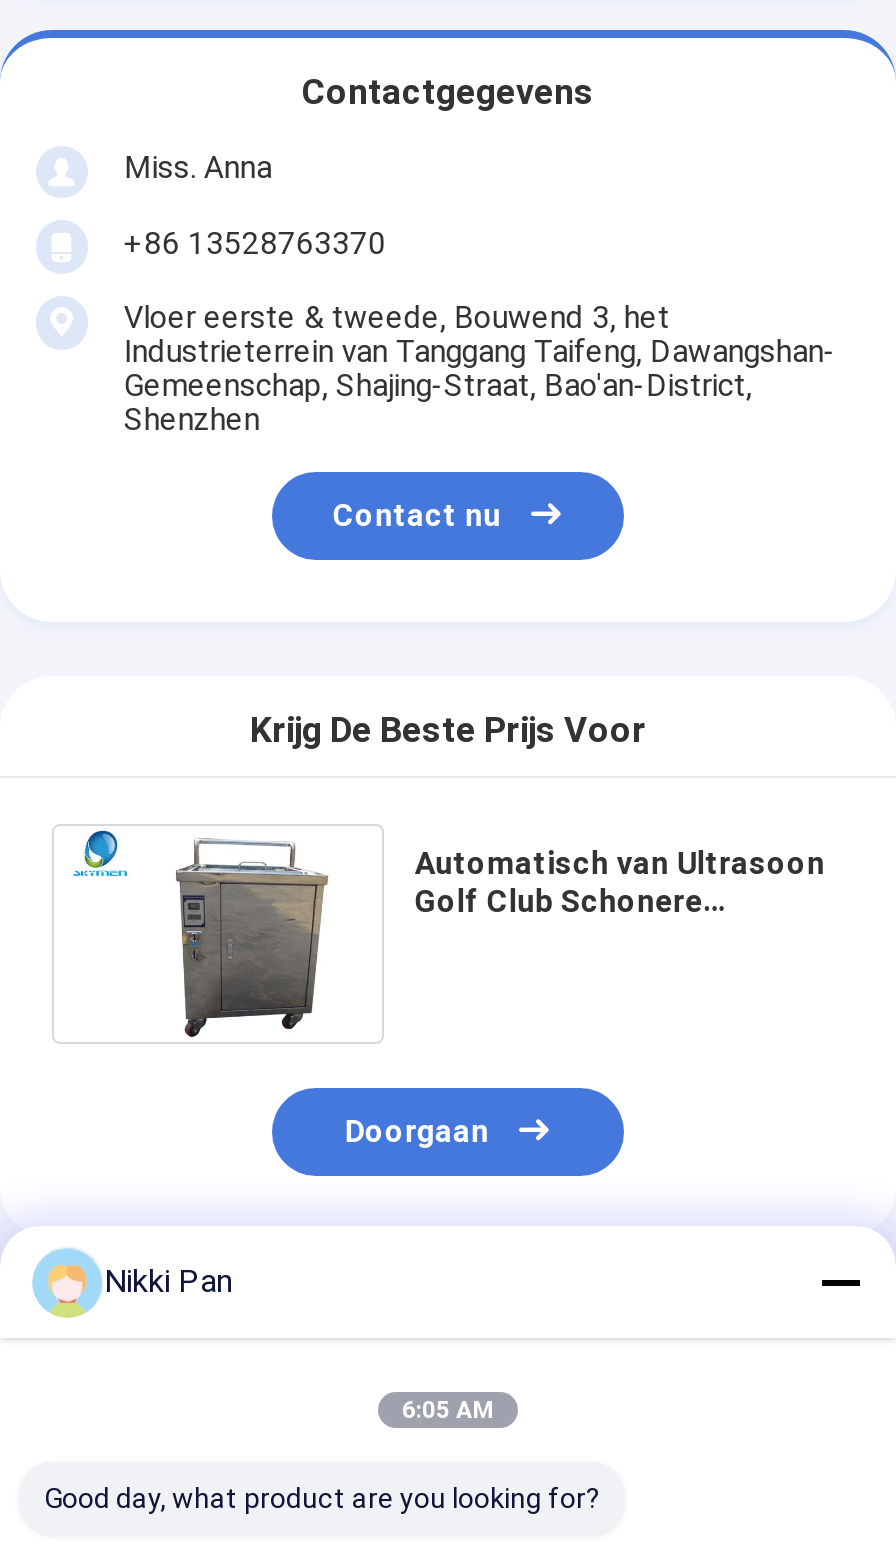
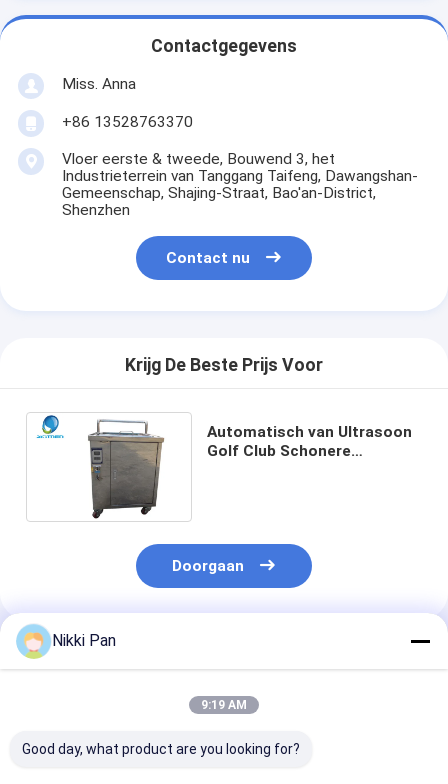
[402,1396,494,1424] 6:05 AM -> [201,698,247,712] 9:19 AM

